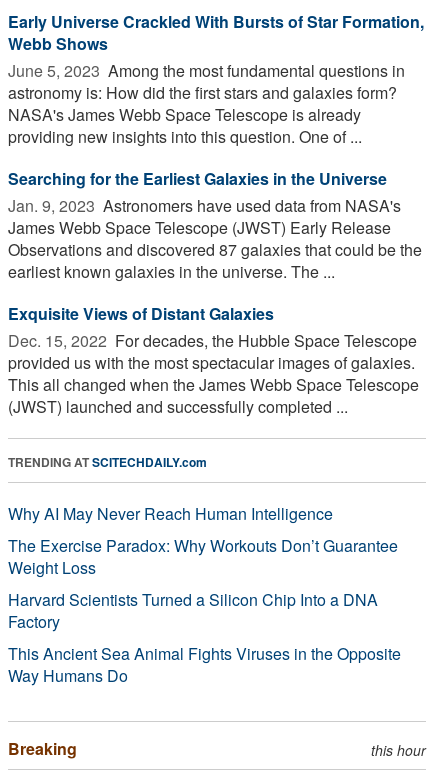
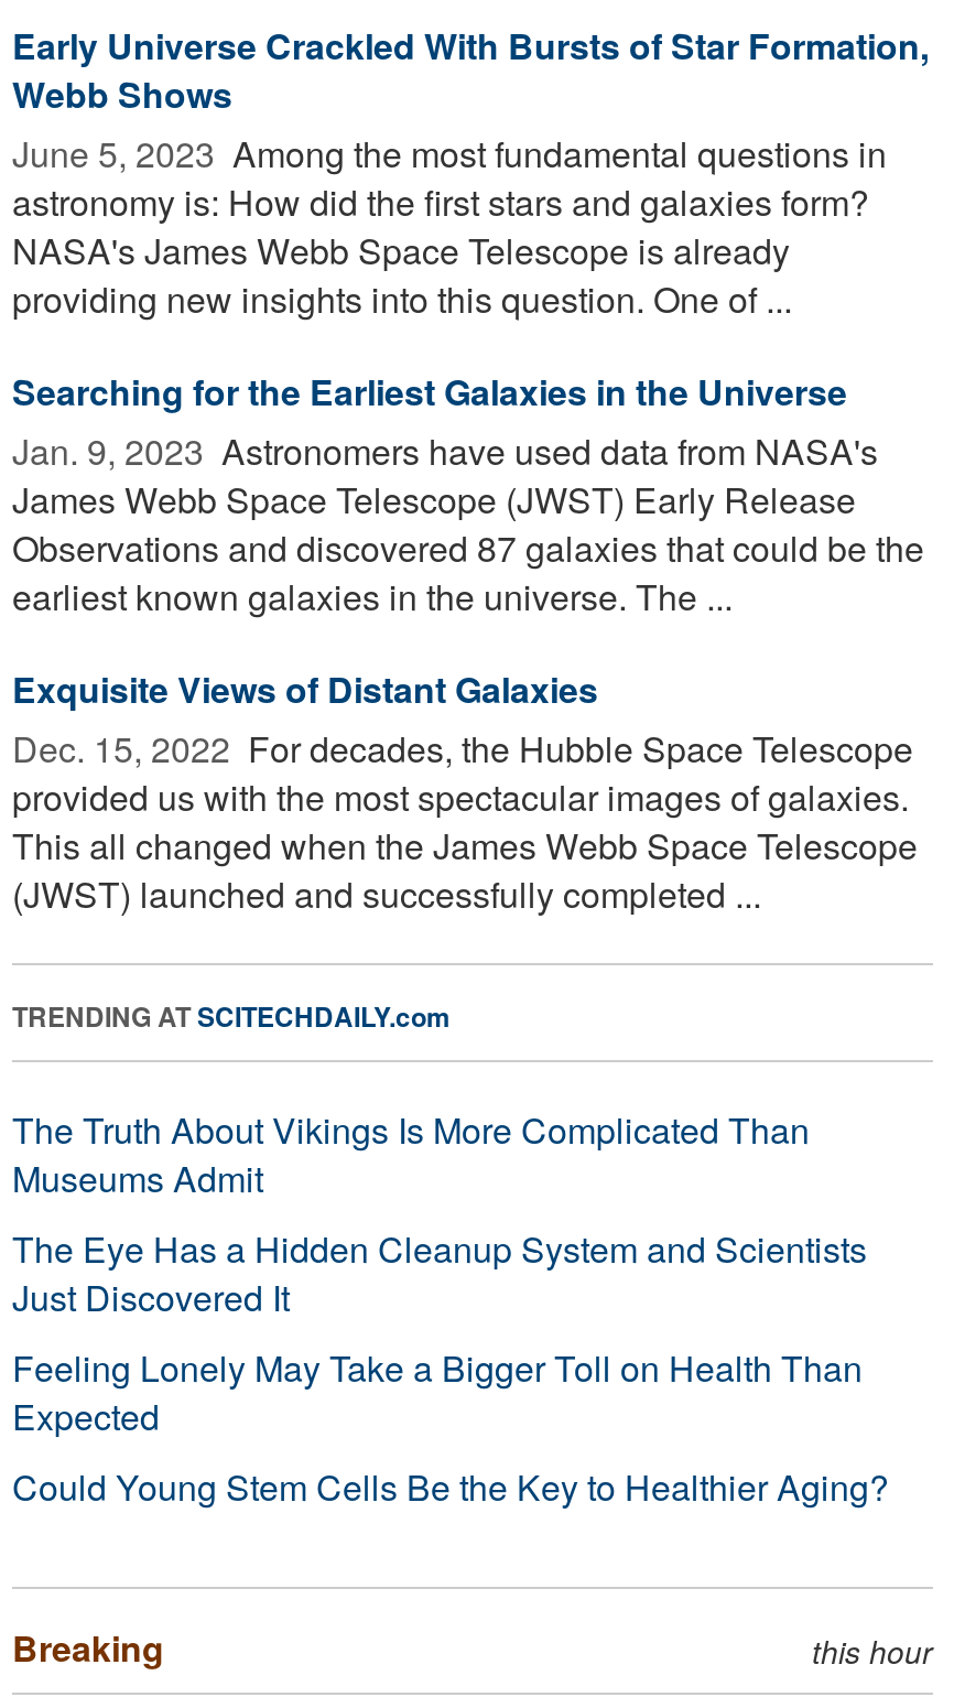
[8,502,401,687] Why AI May Never Reach Human Intelligence | The Exercise Paradox: Why Workouts Don’t Guarantee | Weight Loss | Harvard Scientists Turned a Silicon Chip Into a DNA | Factory | This Ancient Sea Animal Fights Viruses in the Opposite | Way Humans Do -> [12,1104,889,1511] The Truth About Vikings Is More Complicated Than | Museums Admit | The Eye Has a Hidden Cleanup System and Scientists | Just Discovered It | Feeling Lonely May Take a Bigger Toll on Health Than | Expected | Could Young Stem Cells Be the Key to Healthier Aging?

